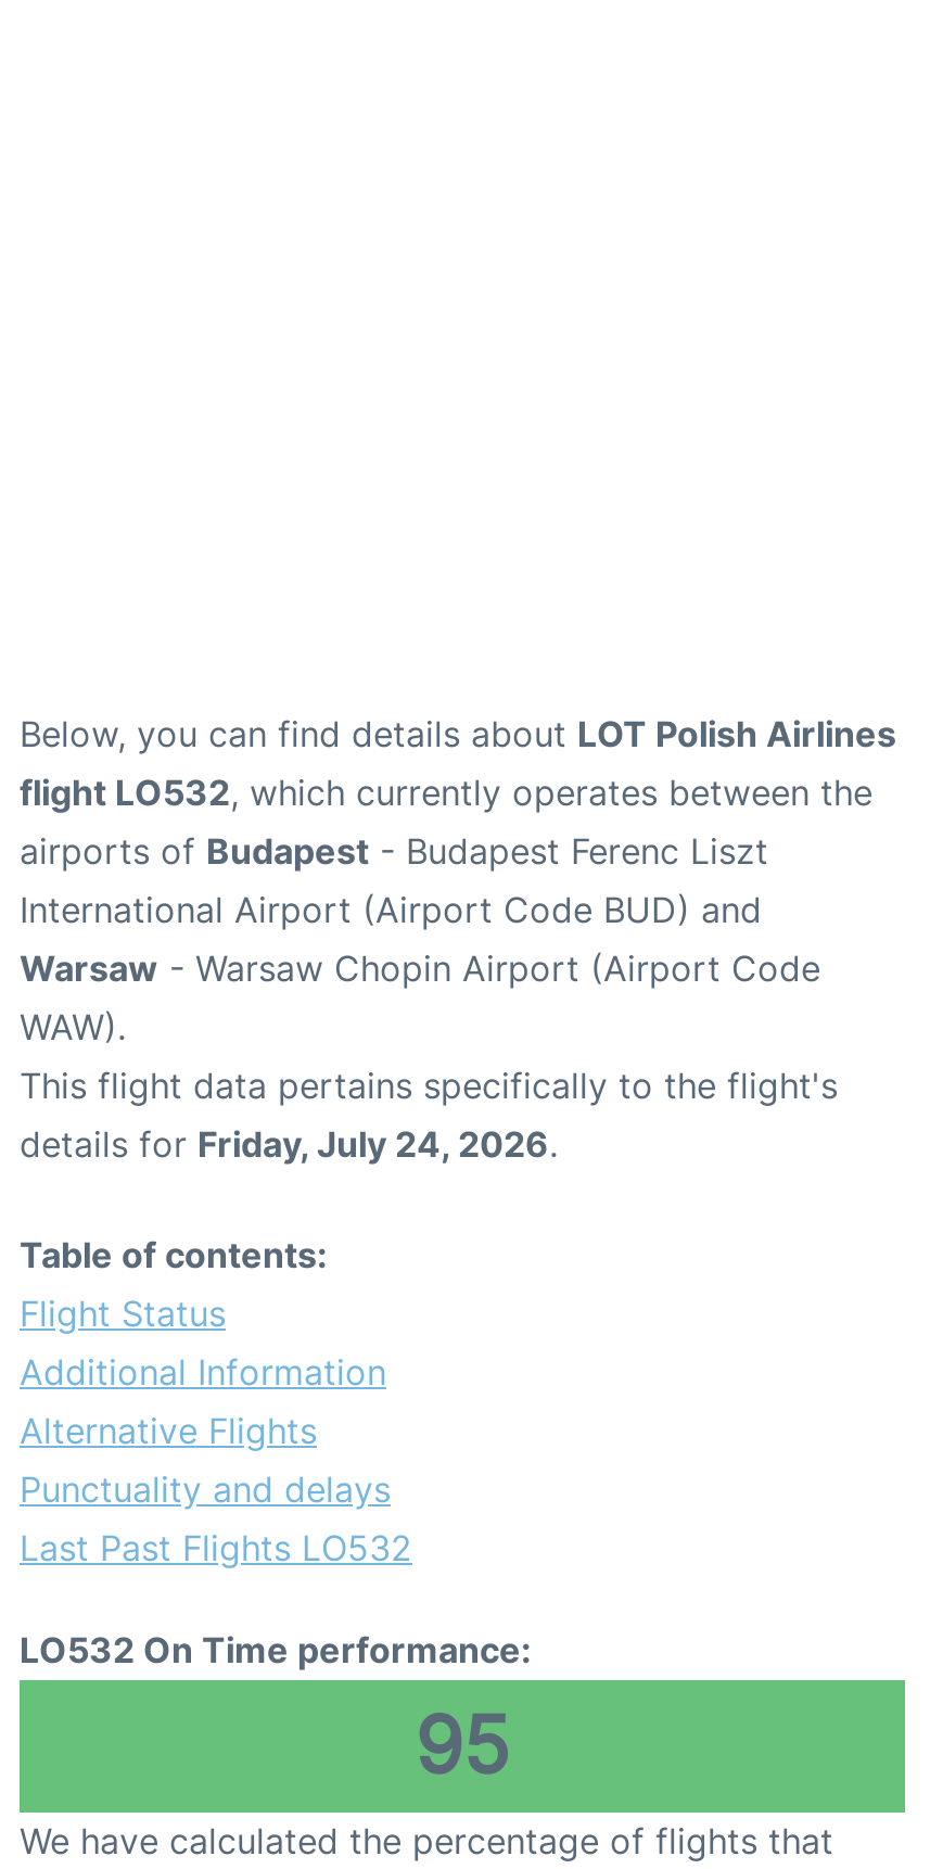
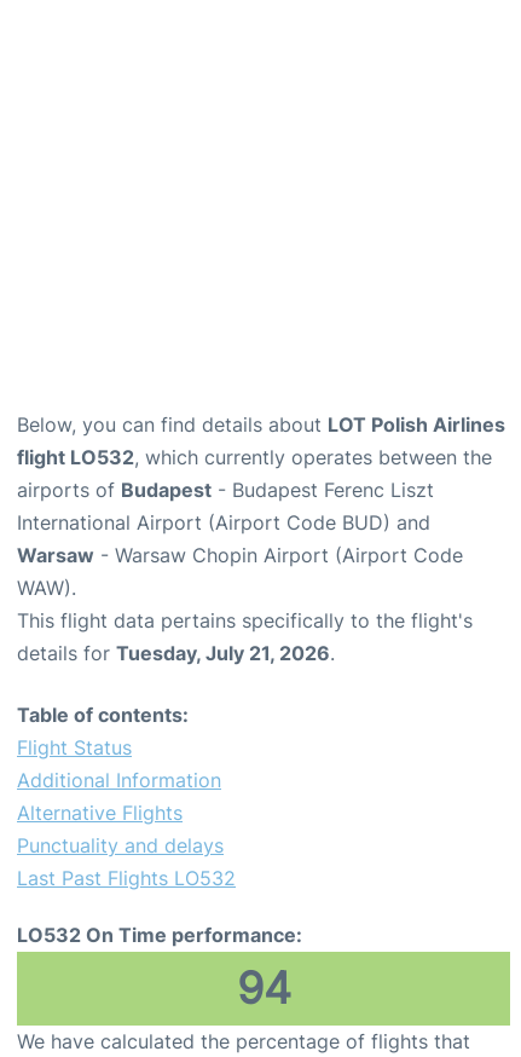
[20,1121,558,1165] details for Friday, July 24, 2026. -> [17,640,335,665] details for Tuesday, July 21, 2026.
[415,1697,510,1792] 95 -> [236,961,291,1014] 94

